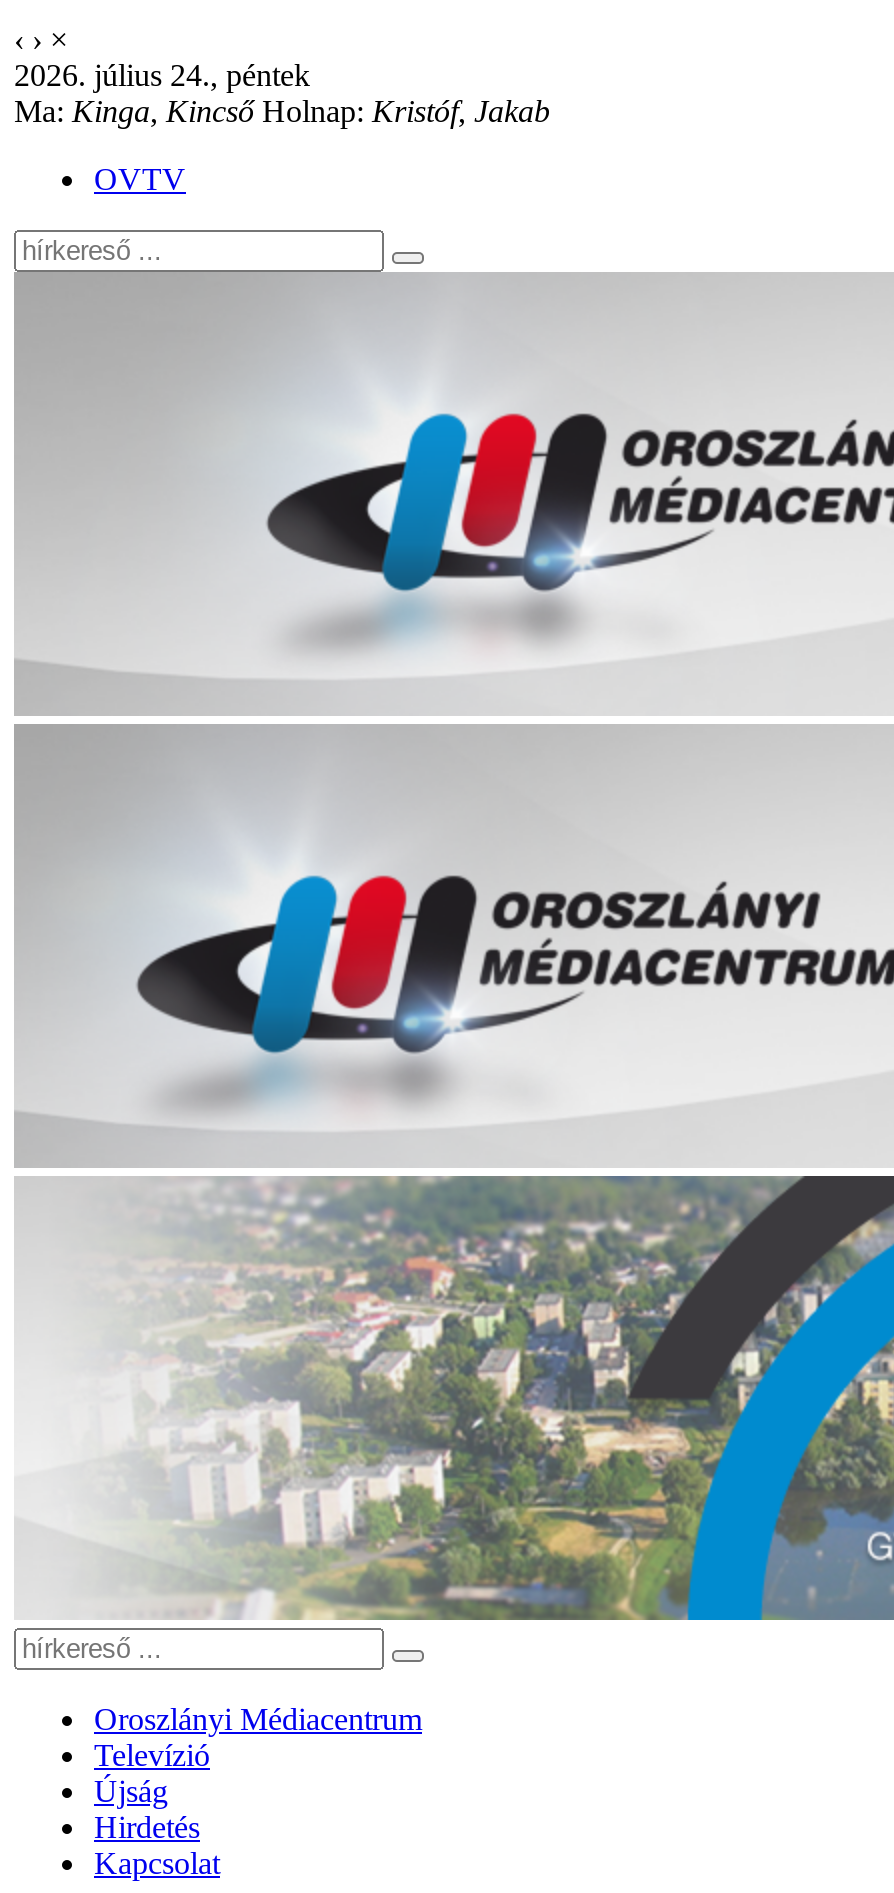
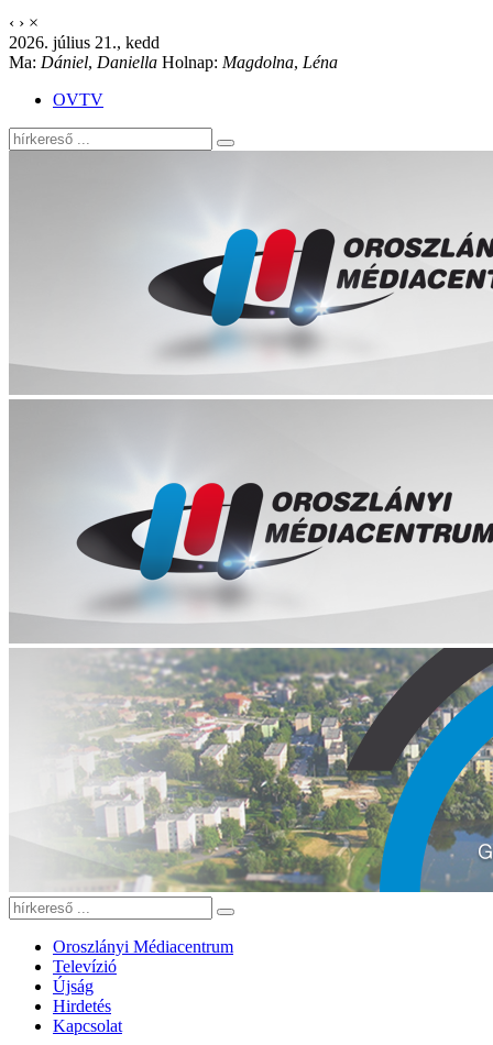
[14,57,310,91] 2026. július 24., péntek -> [9,33,160,51] 2026. július 21., kedd
[14,93,550,127] Ma: Kinga, Kincső Holnap: Kristóf, Jakab -> [9,52,338,71] Ma: Dániel, Daniella Holnap: Magdolna, Léna

